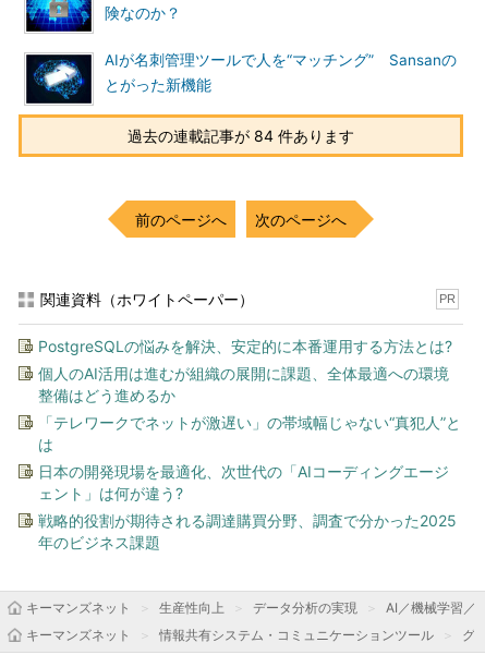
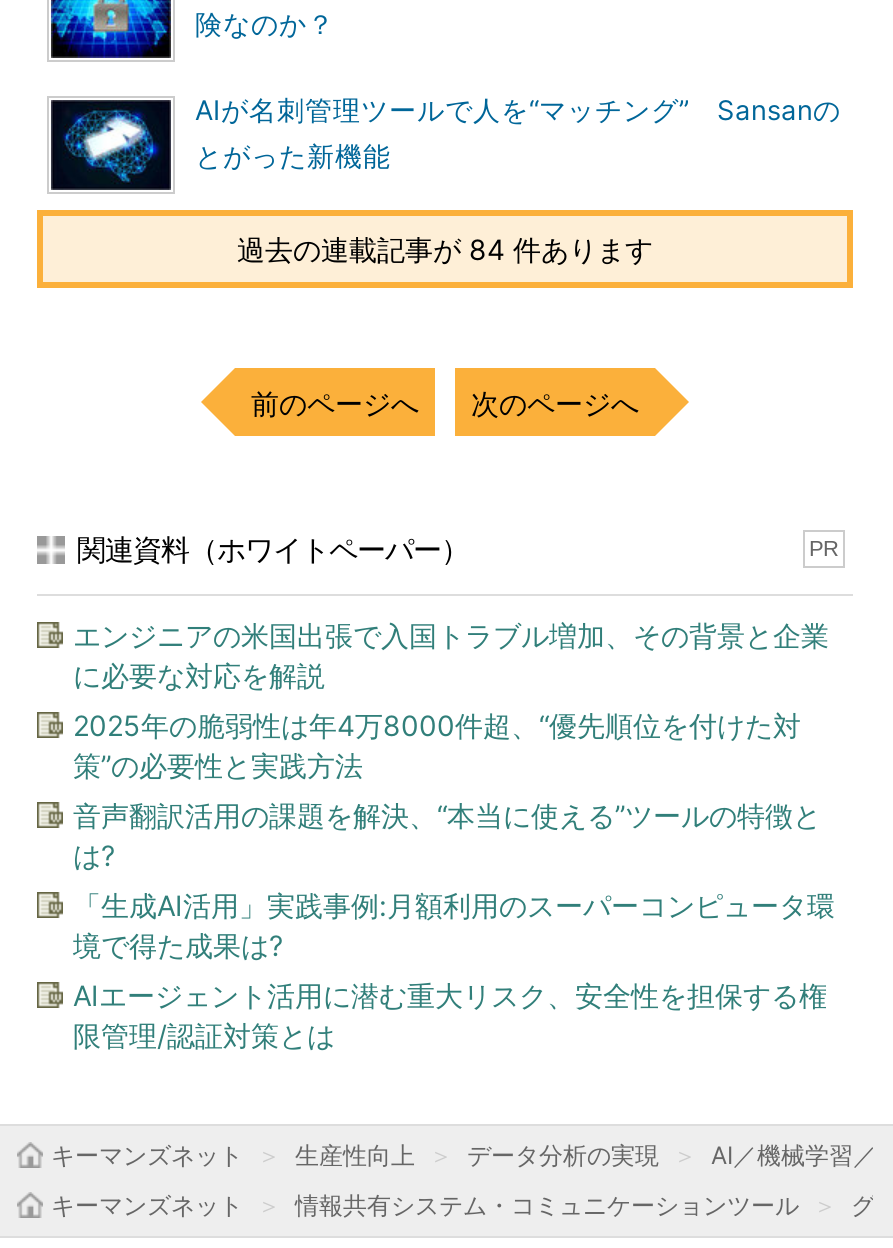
[38,337,452,355] PostgreSQLの悩みを解決、安定的に本番運用する方法とは? -> [73,618,829,692] エンジニアの米国出張で入国トラブル増加、その背景と企業 | に必要な対応を解説
[38,364,449,404] 個人のAI活用は進むが組織の展開に課題、全体最適への環境 | 整備はどう進めるか -> [73,708,801,782] 2025年の脆弱性は年4万8000件超、“優先順位を付けた対 | 策”の必要性と実践方法
[38,413,461,453] 「テレワークでネットが激遅い」の帯域幅じゃない“真犯人”と | は -> [73,798,821,872] 音声翻訳活用の課題を解決、“本当に使える”ツールの特徴と | は?
[38,462,449,502] 日本の開発現場を最適化、次世代の「AIコーディングエージ | ェント」は何が違う? -> [73,888,835,962] 「生成AI活用」実践事例:月額利用のスーパーコンピュータ環 | 境で得た成果は?
[38,511,457,551] 戦略的役割が期待される調達購買分野、調査で分かった2025 | 年のビジネス課題 -> [73,978,827,1052] AIエージェント活用に潜む重大リスク、安全性を担保する権 | 限管理/認証対策とは

